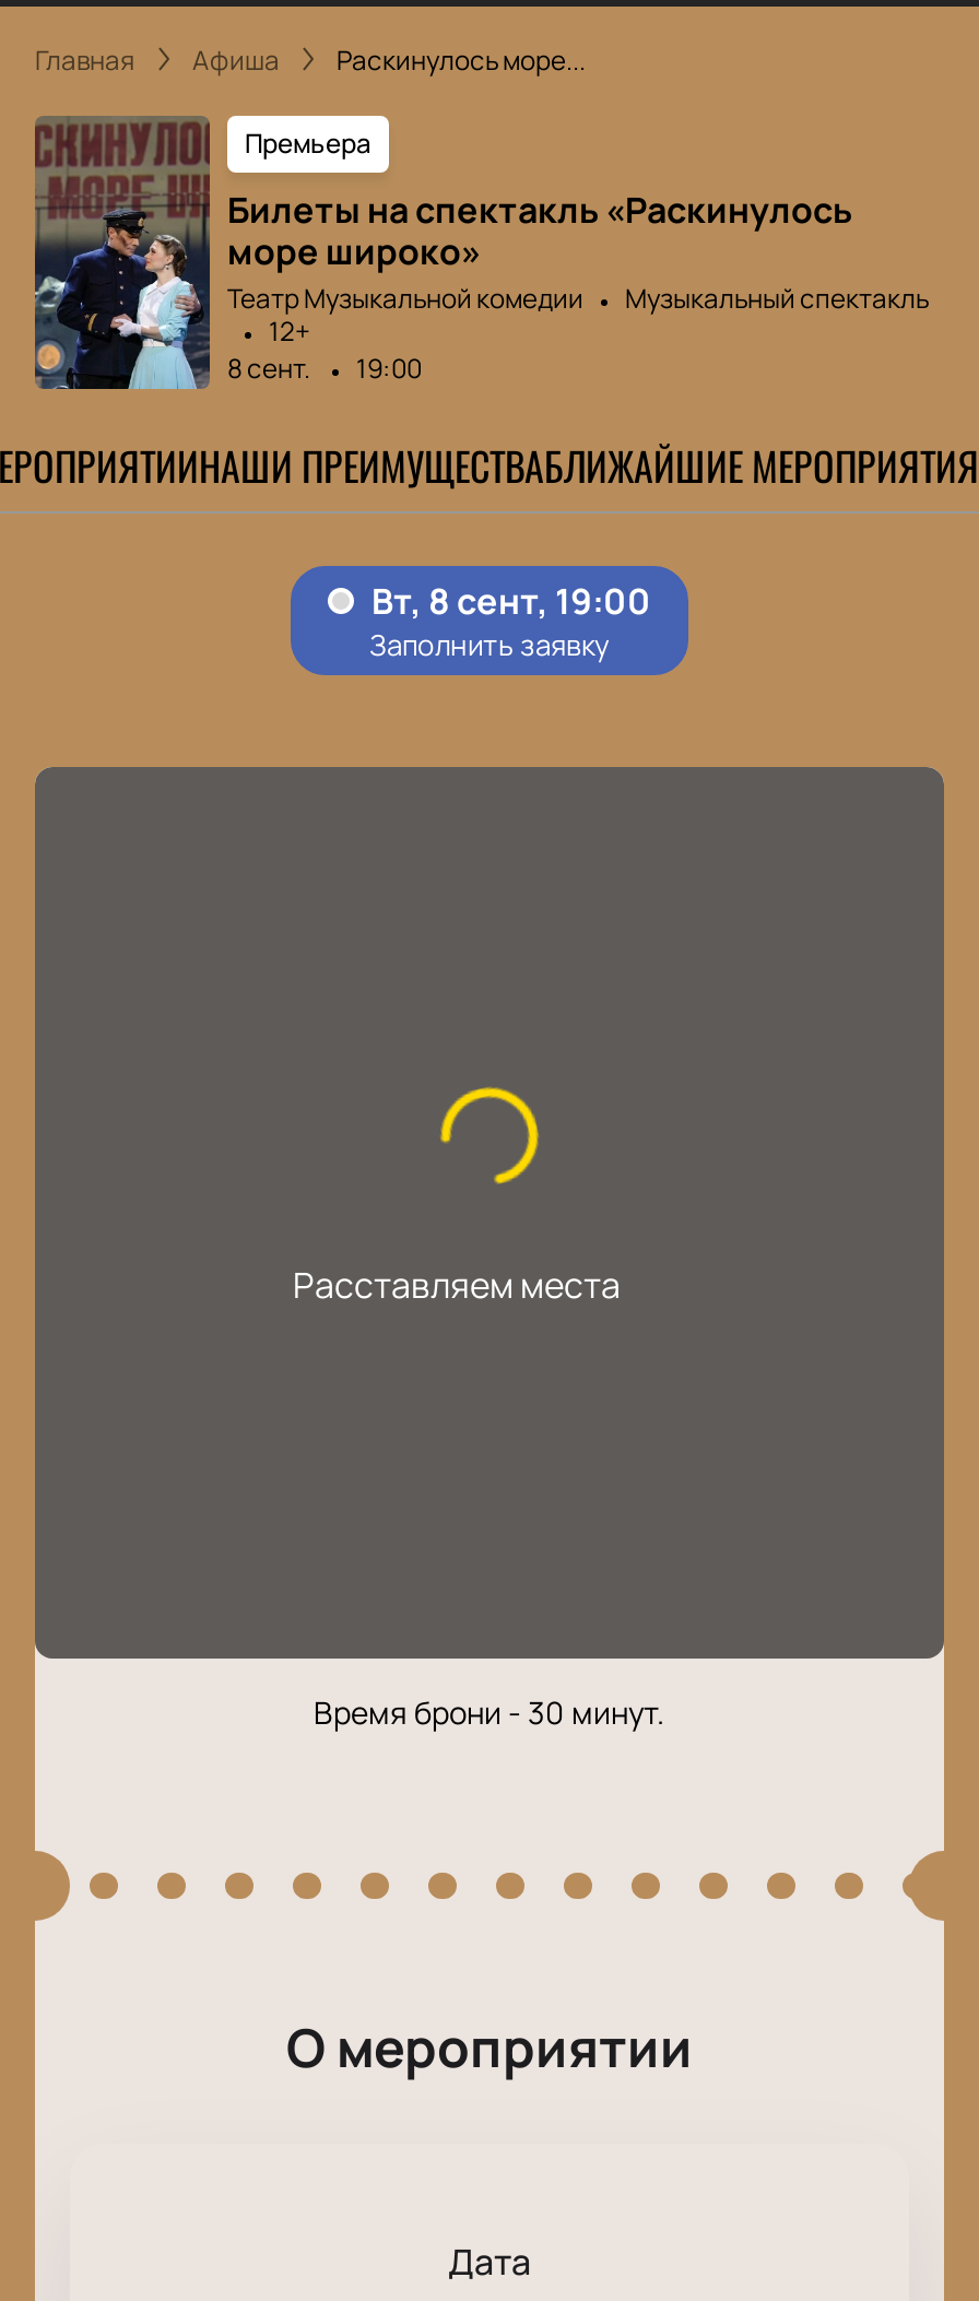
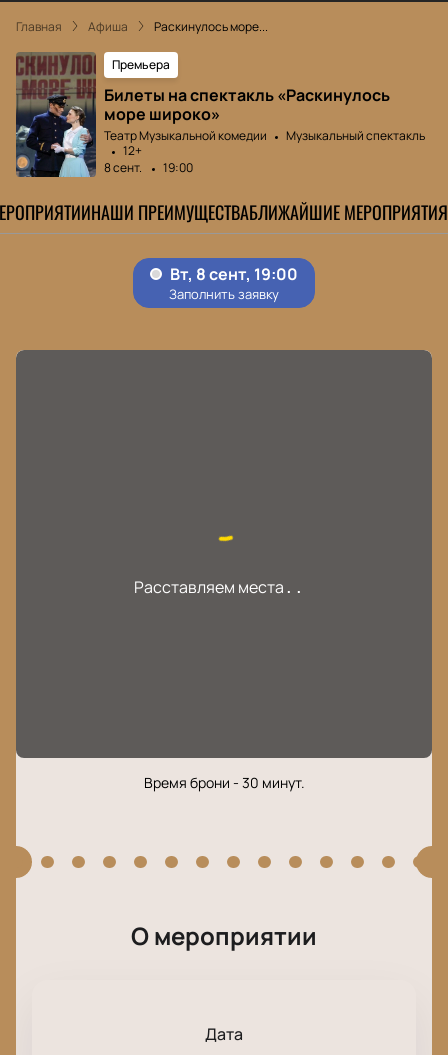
[439,1086,540,1184] [image] -> none

